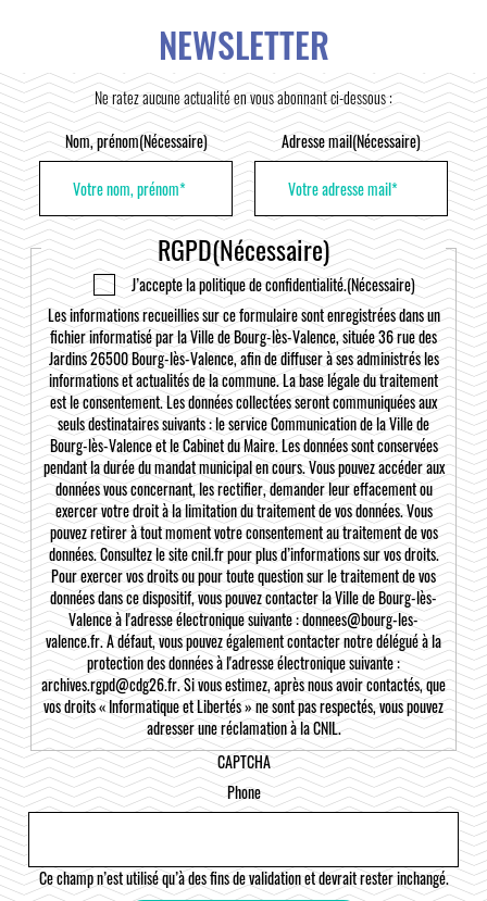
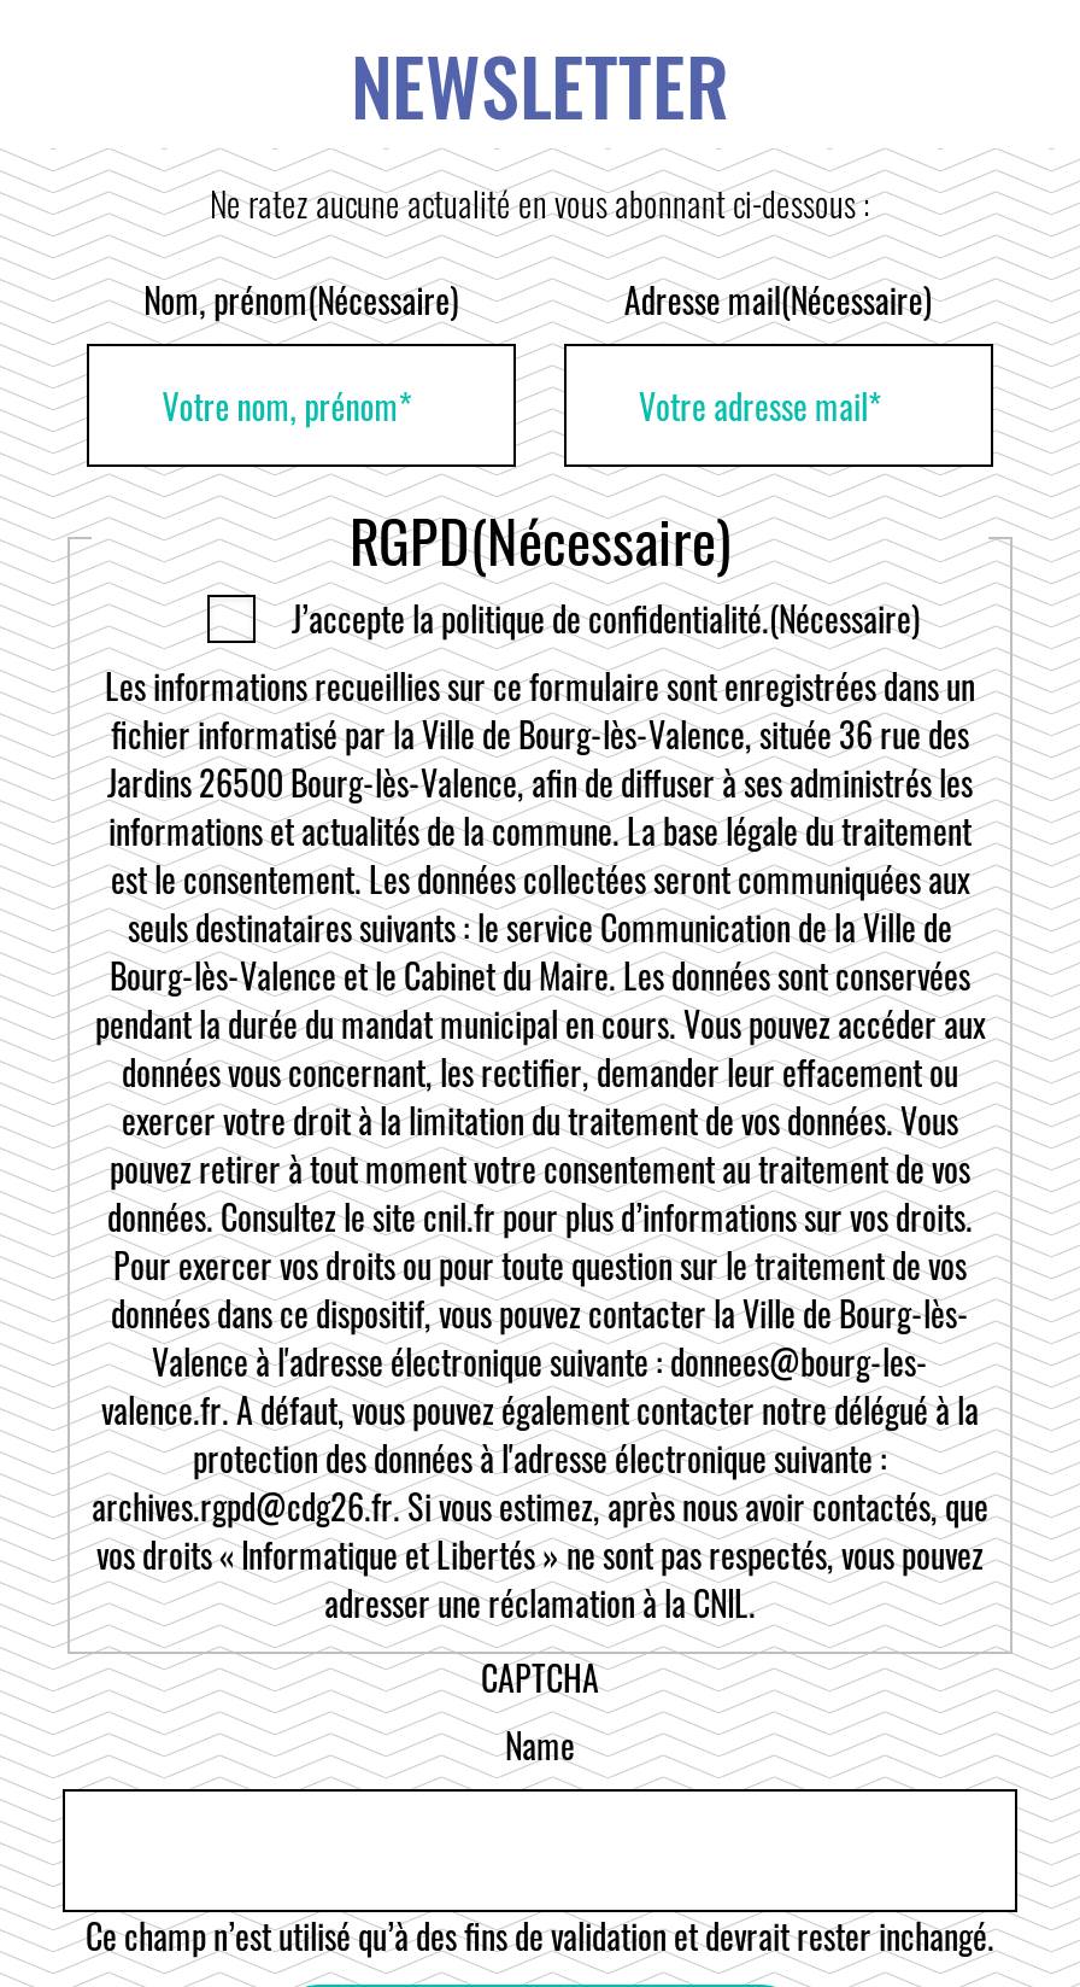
[227,780,260,803] Phone -> [505,1719,575,1770] Name

